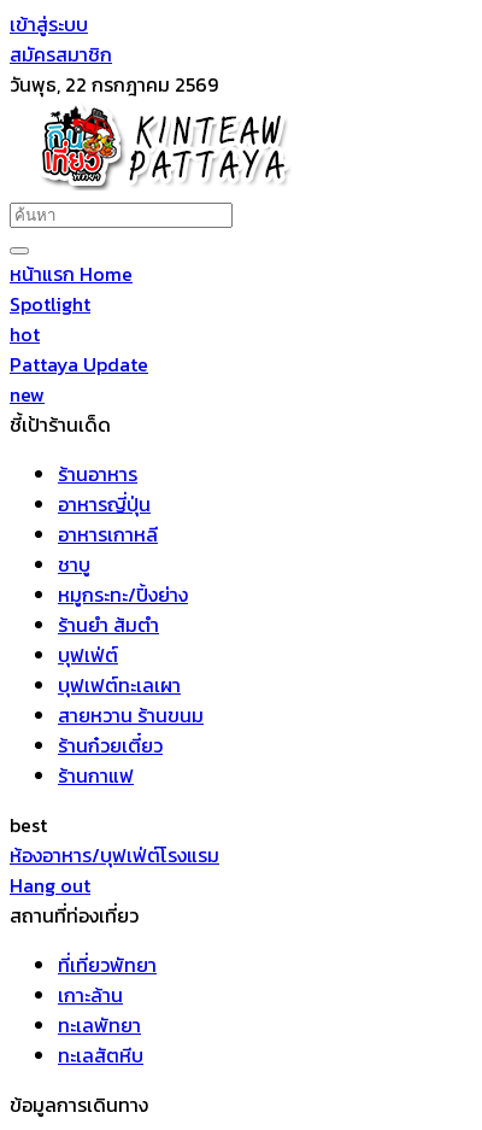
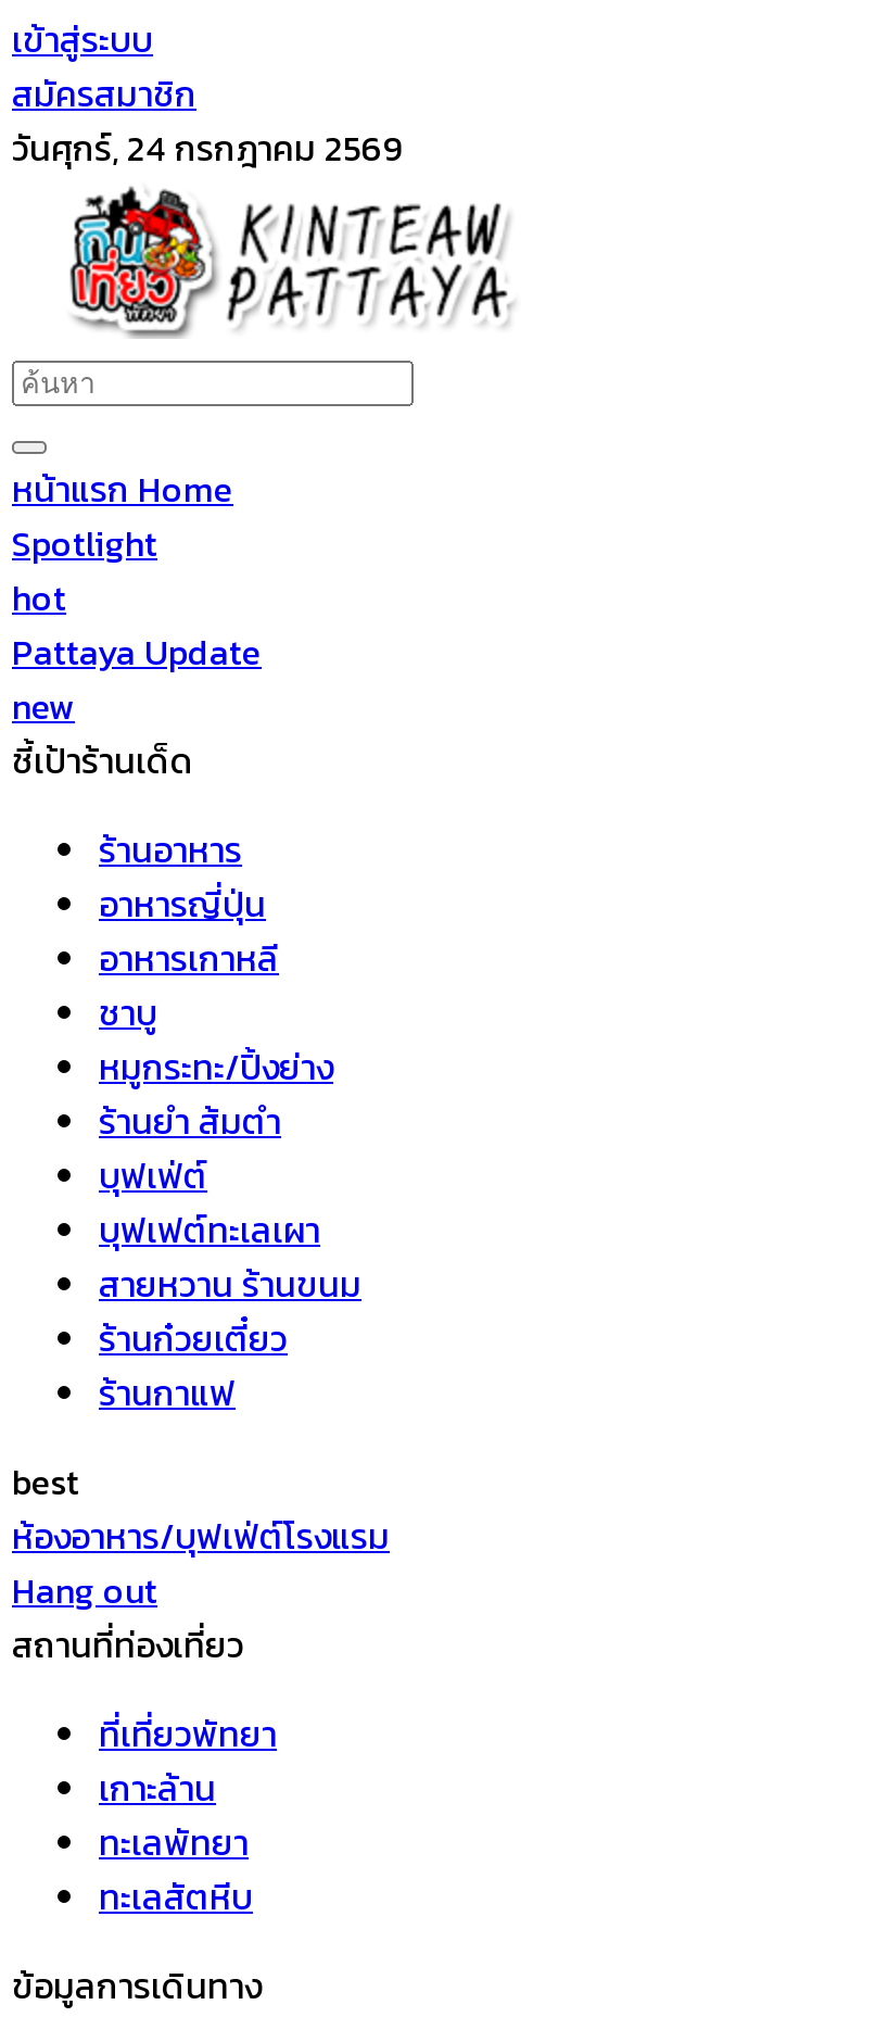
[10,70,218,99] วันพุธ, 22 กรกฎาคม 2569 -> [12,122,403,174] วันศุกร์, 24 กรกฎาคม 2569

